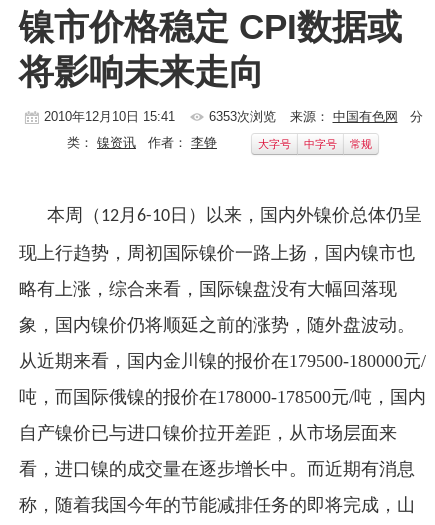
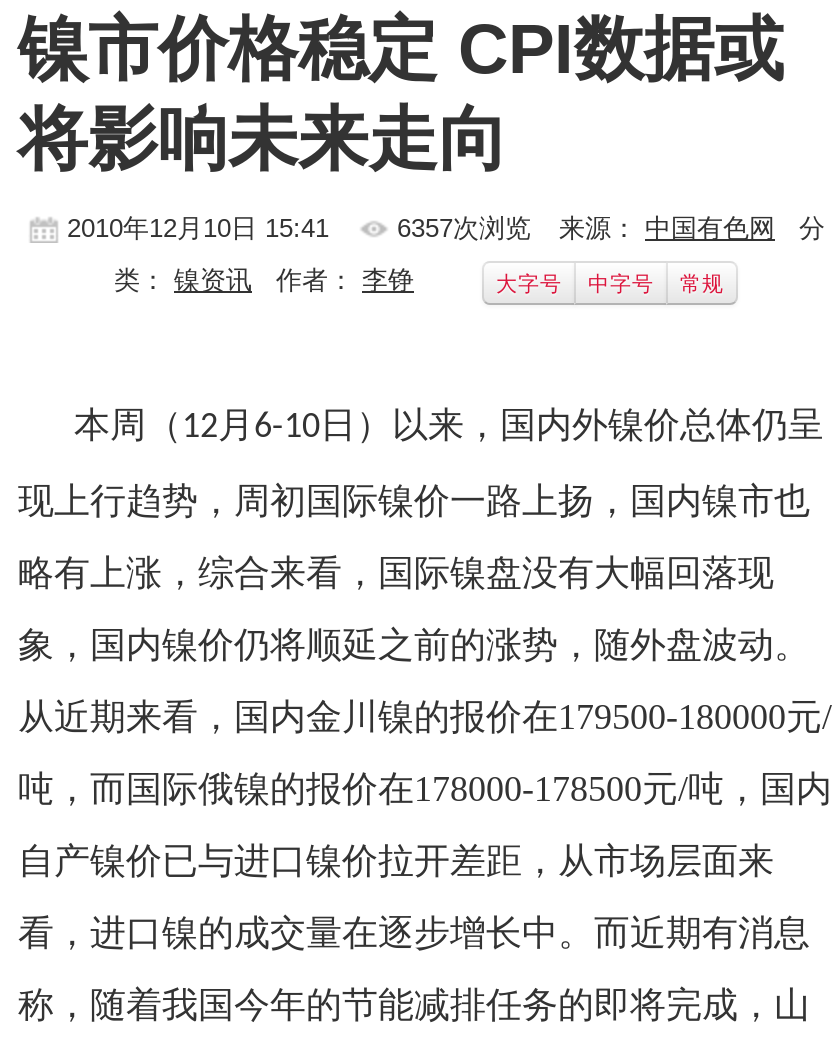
[208,109,275,124] 6353次浏览 -> [397,213,531,243] 6357次浏览

